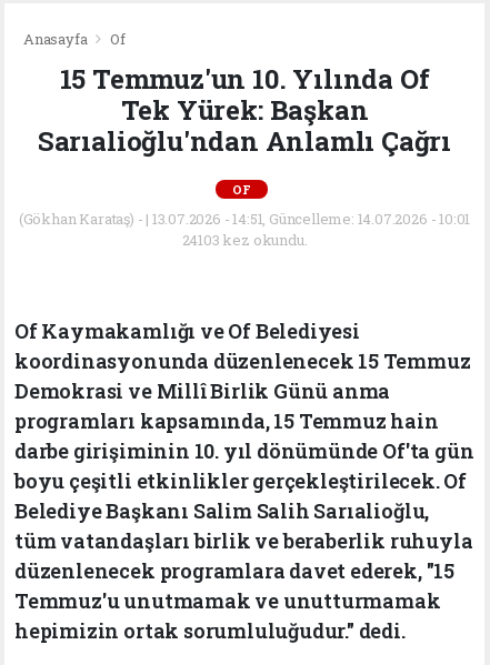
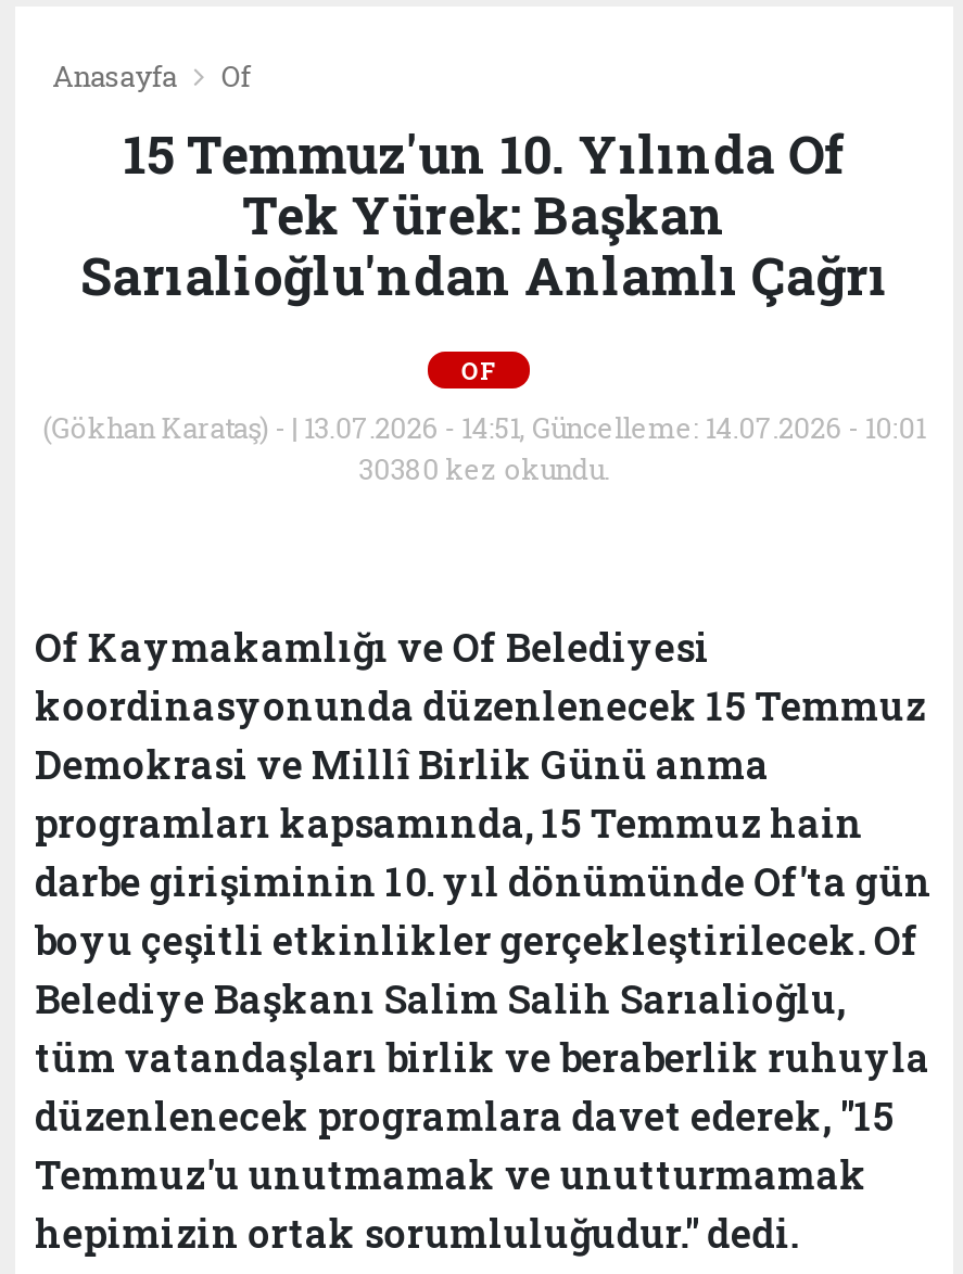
[182,230,307,250] 24103 kez okundu. -> [358,450,610,489] 30380 kez okundu.

